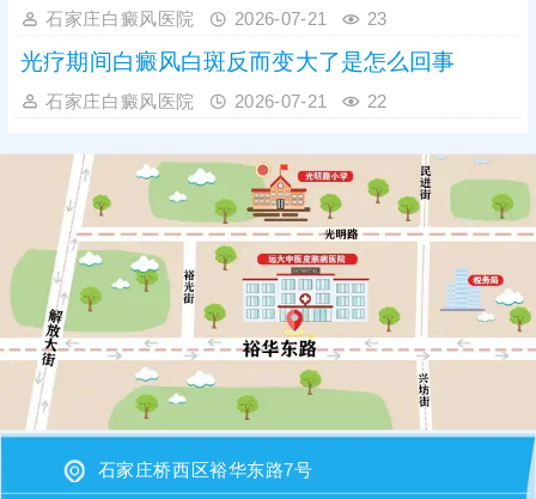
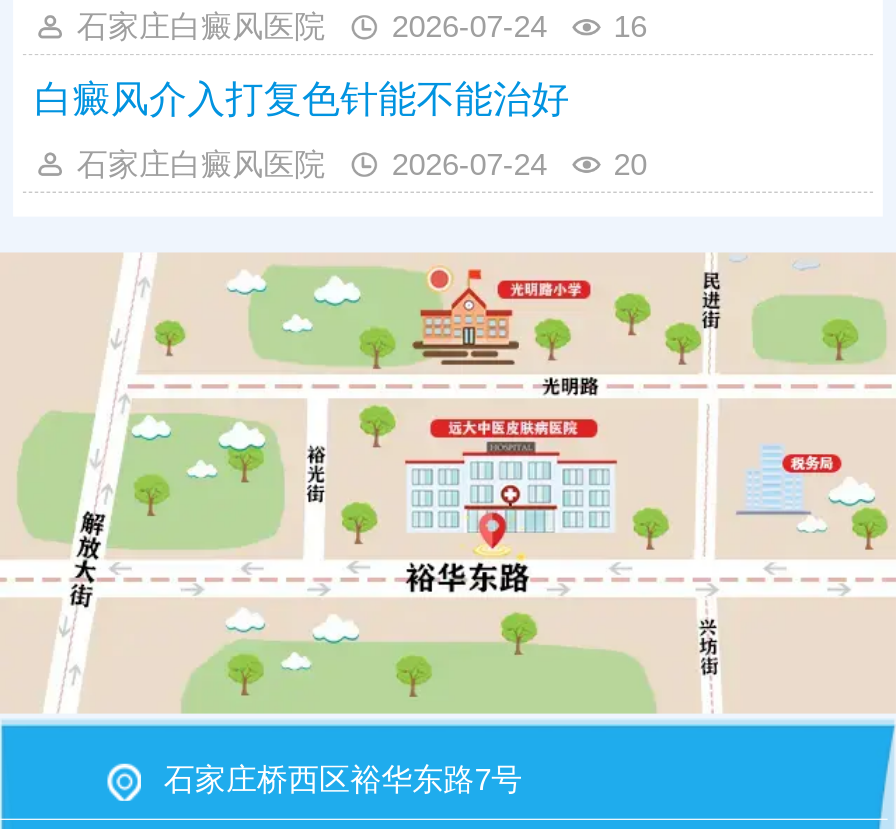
[234,9,387,29] 2026-07-21 | 23 -> [392,10,647,44] 2026-07-24 | 16
[21,49,455,75] 光疗期间白癜风白斑反而变大了是怎么回事 -> [34,77,570,120] 白癜风介入打复色针能不能治好
[234,91,327,111] 2026-07-21 -> [392,148,547,181] 2026-07-24
[367,91,387,111] 22 -> [613,148,647,181] 20

